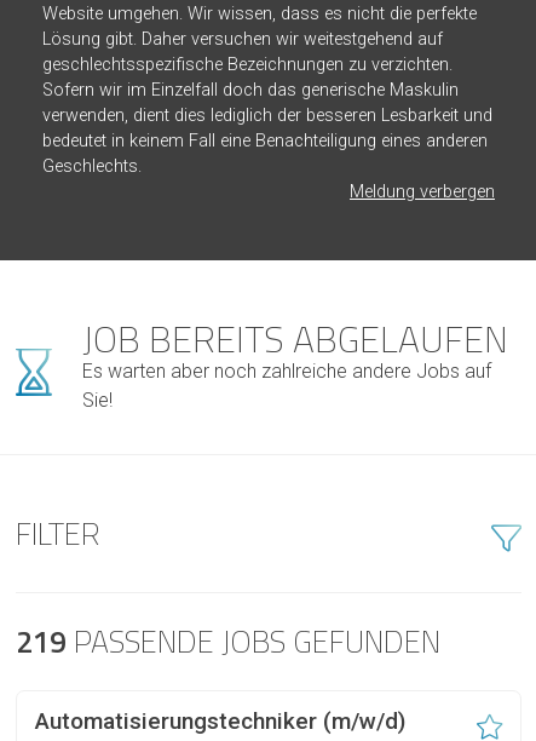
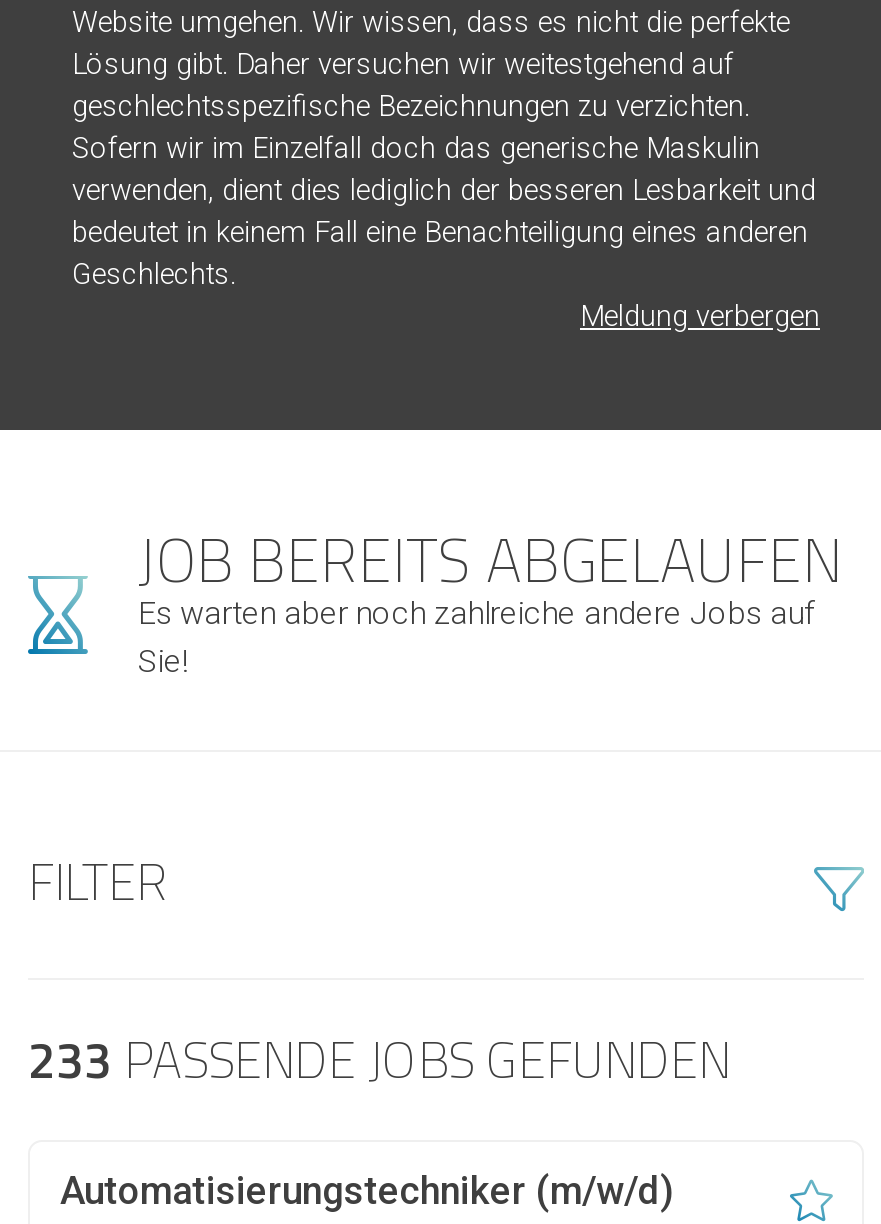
[16,617,440,664] 219 PASSENDE JOBS GEFUNDEN -> [28,1020,730,1098] 233 PASSENDE JOBS GEFUNDEN

